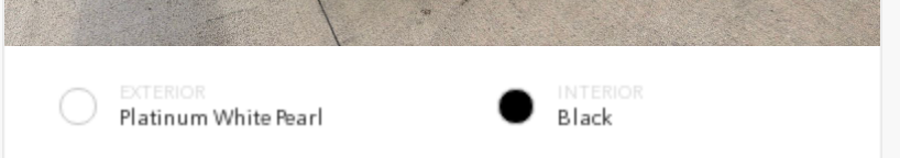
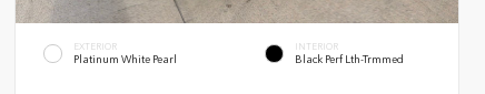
[557,106,612,130] Black -> [295,53,404,65] Black Perf Lth-Trmmed

